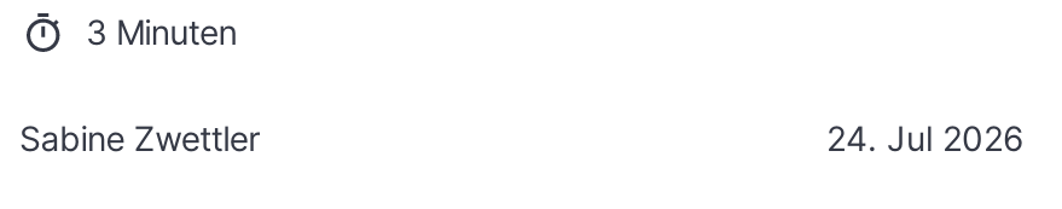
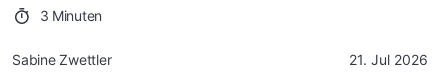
[826,118,1025,159] 24. Jul 2026 -> [349,51,428,68] 21. Jul 2026

